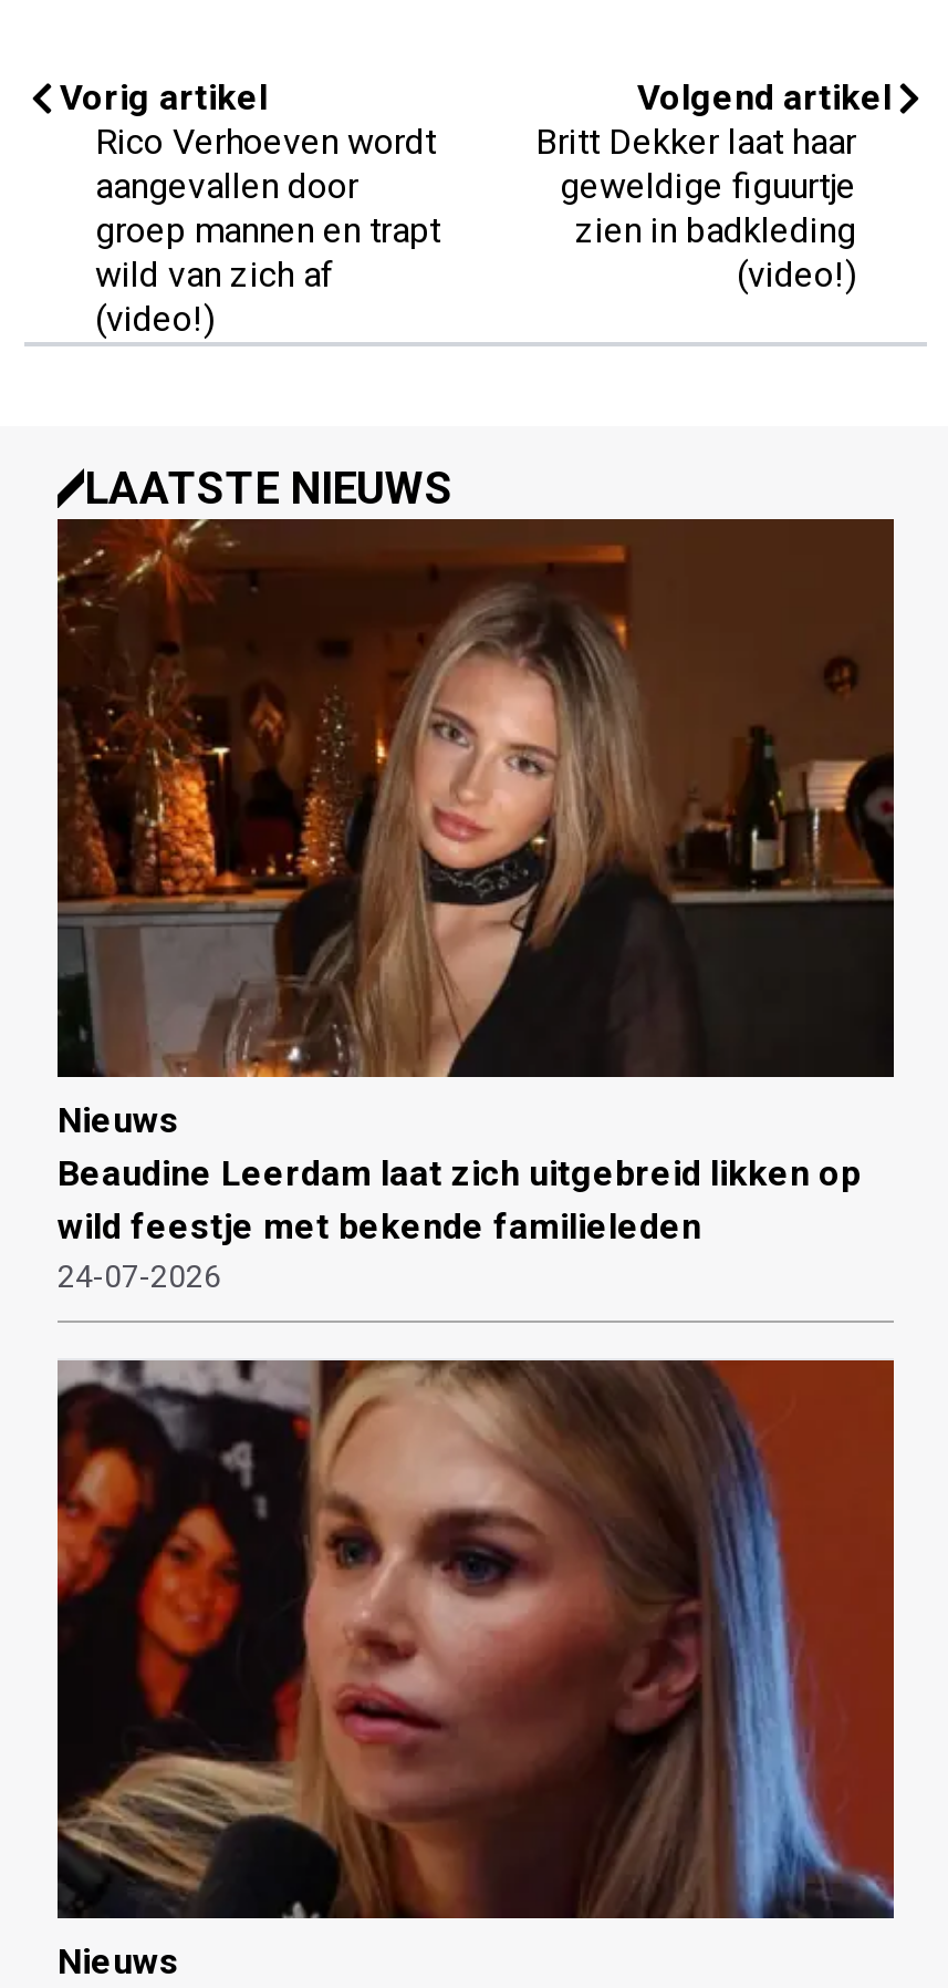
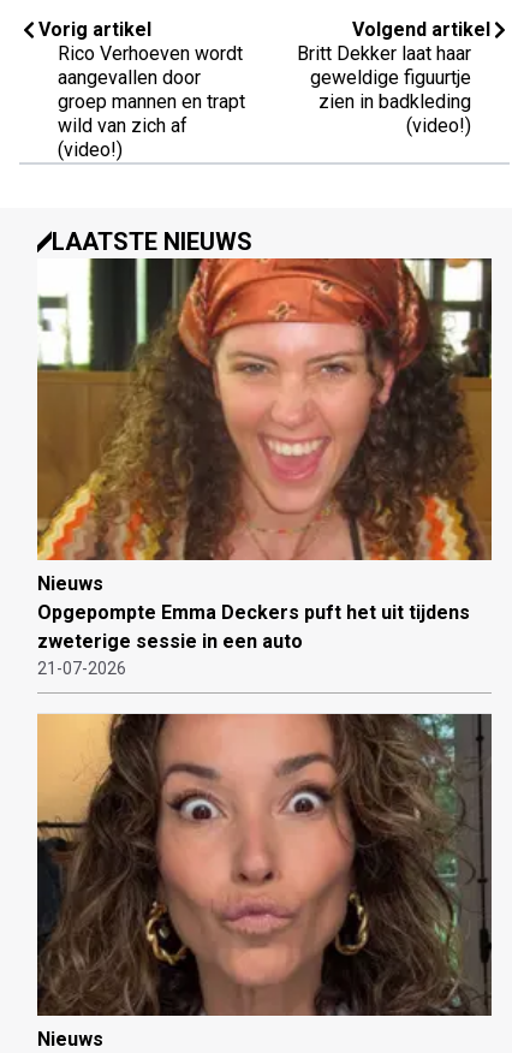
[55,489,896,1294] [image] | Beaudine Leerdam laat zich uitgebreid likken op | wild feestje met bekende familieleden | 24-07-2026 -> [36,257,493,678] [image] | Opgepompte Emma Deckers puft het uit tijdens | zweterige sessie in een auto | 21-07-2026
[55,1357,896,1919] [image] -> [36,713,493,1017] [image]

